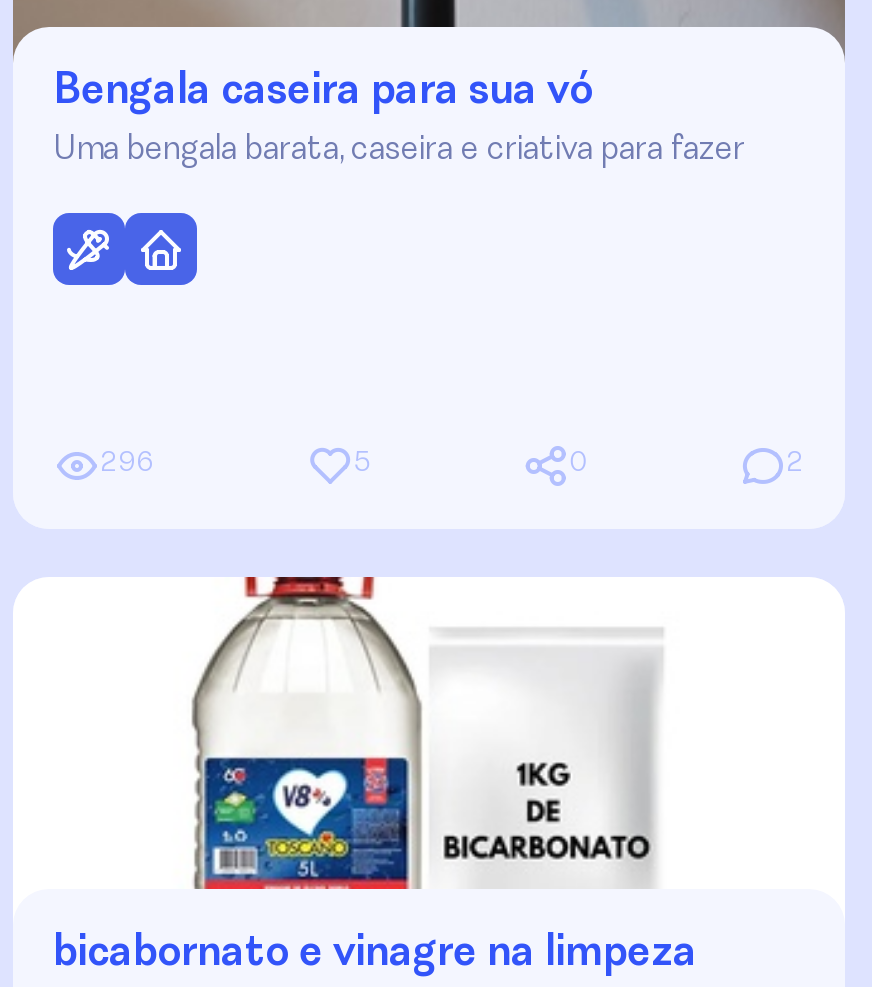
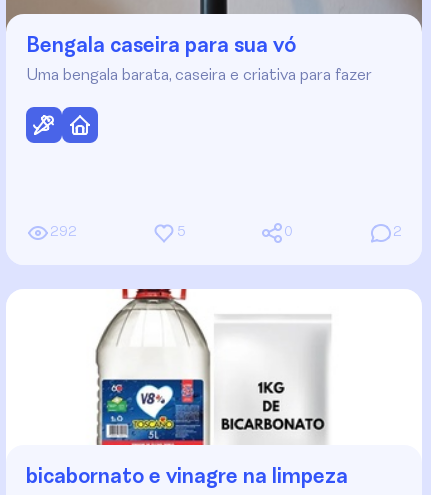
[101,451,155,479] 296 -> [50,226,77,240] 292

